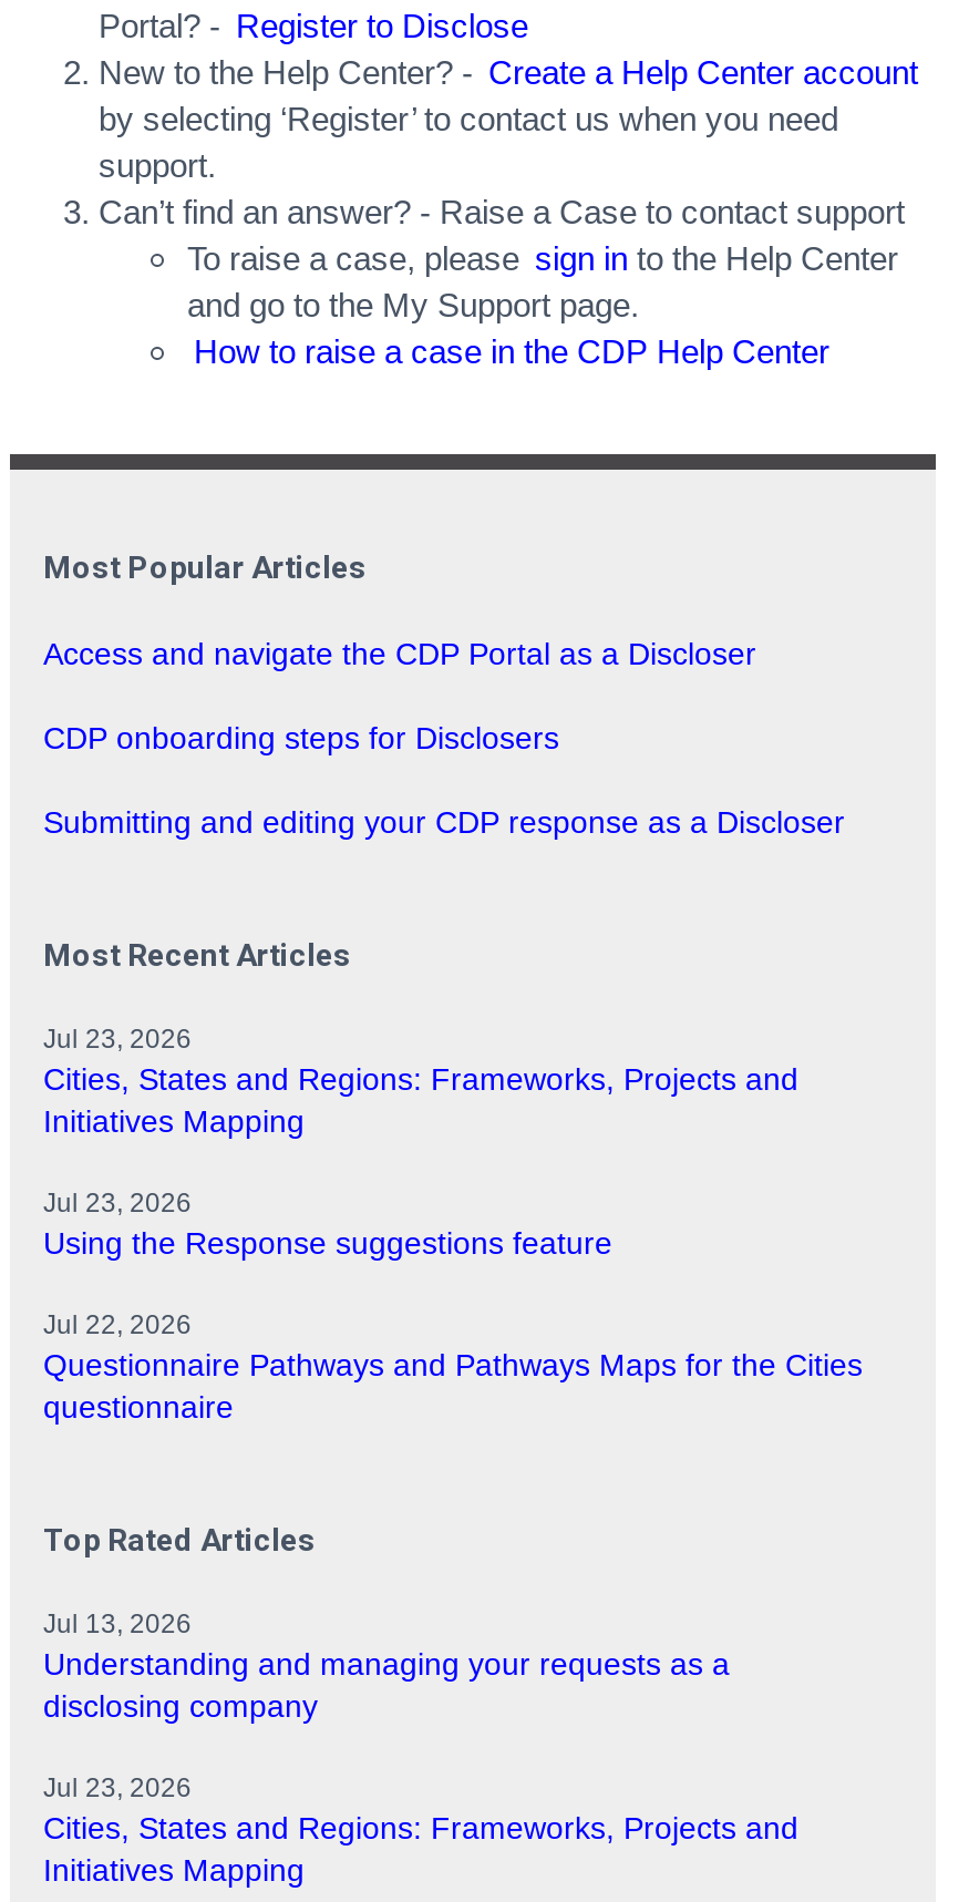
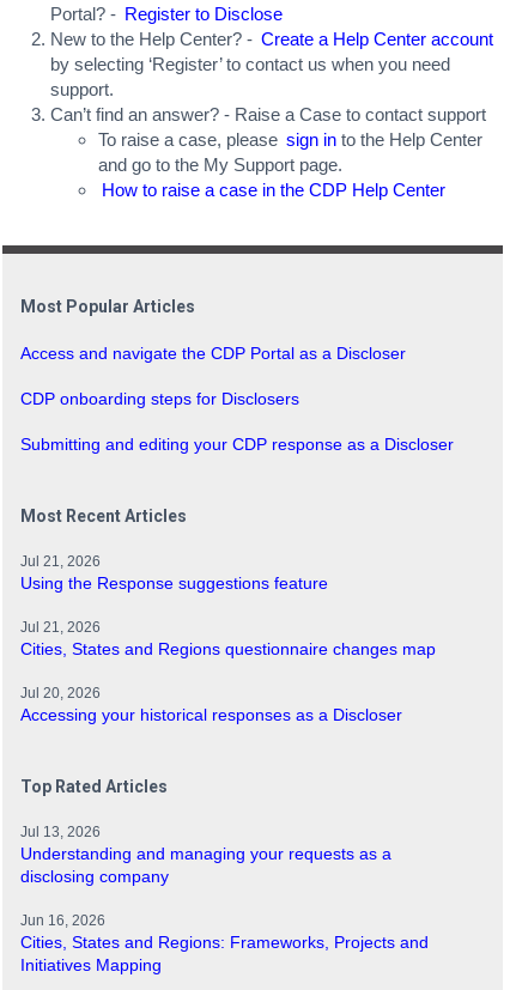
[43,1024,798,1219] Jul 23, 2026 | Cities, States and Regions: Frameworks, Projects and | Initiatives Mapping | Jul 23, 2026 -> [20,553,101,570] Jul 21, 2026
moved [43,1225,612,1261] -> [20,573,328,593]: Using the Response suggestions feature
[43,1309,863,1425] Jul 22, 2026 | Questionnaire Pathways and Pathways Maps for the Cities | questionnaire -> [20,619,436,724] Jul 21, 2026 | Cities, States and Regions questionnaire changes map | Jul 20, 2026 | Accessing your historical responses as a Discloser
[43,1772,192,1803] Jul 23, 2026 -> [20,912,105,929] Jun 16, 2026

